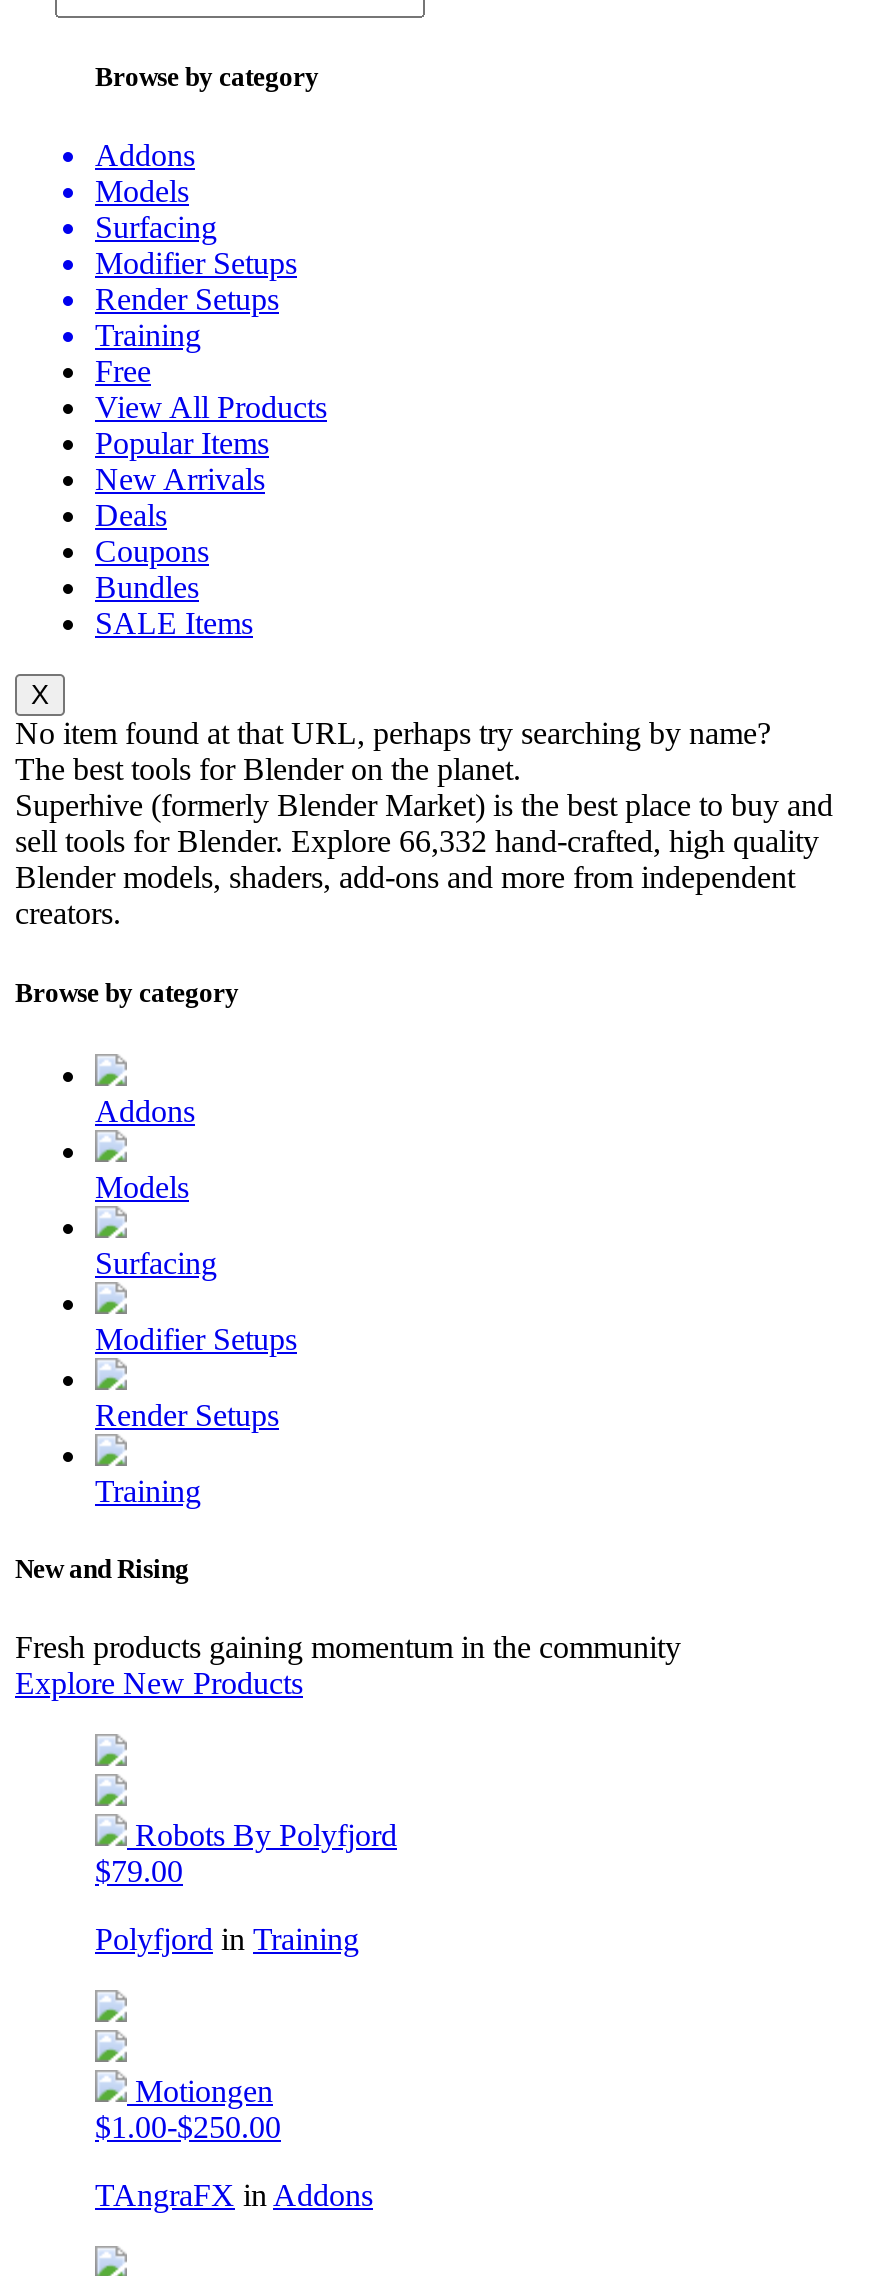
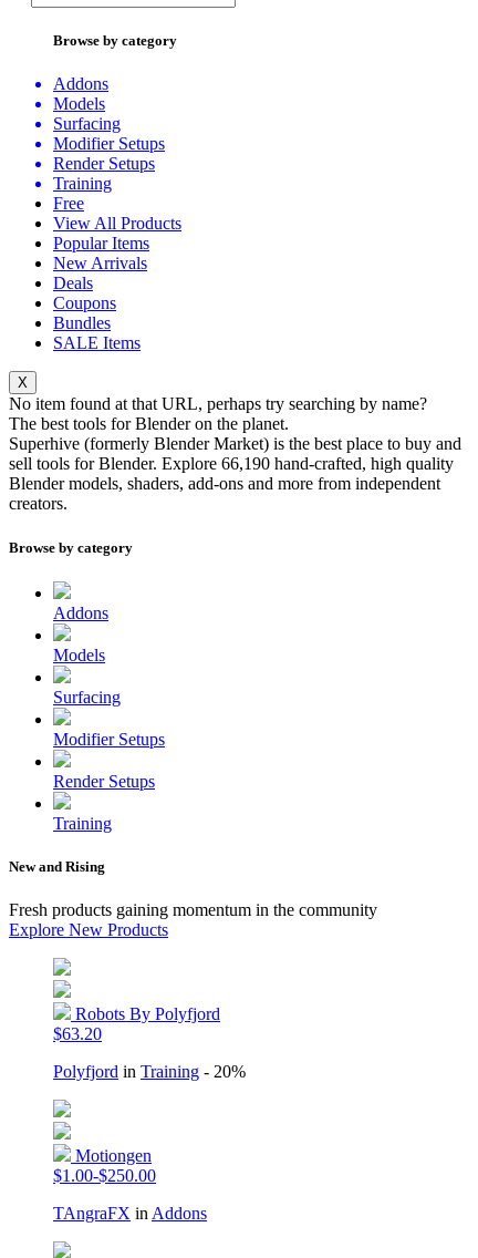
[15,825,819,859] sell tools for Blender. Explore 66,332 hand-crafted, high quality -> [9,455,454,473] sell tools for Blender. Explore 66,190 hand-crafted, high quality
[95,1854,183,1888] $79.00 -> [53,1025,102,1043] $63.20
[95,1922,359,1956] Polyfjord in Training -> [53,1062,246,1081] Polyfjord in Training - 20%

